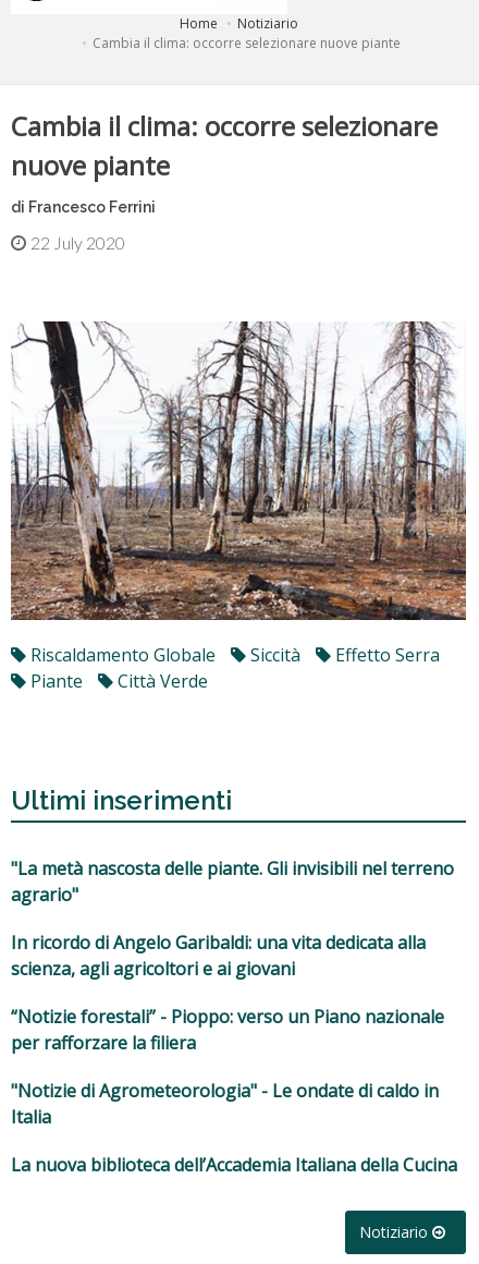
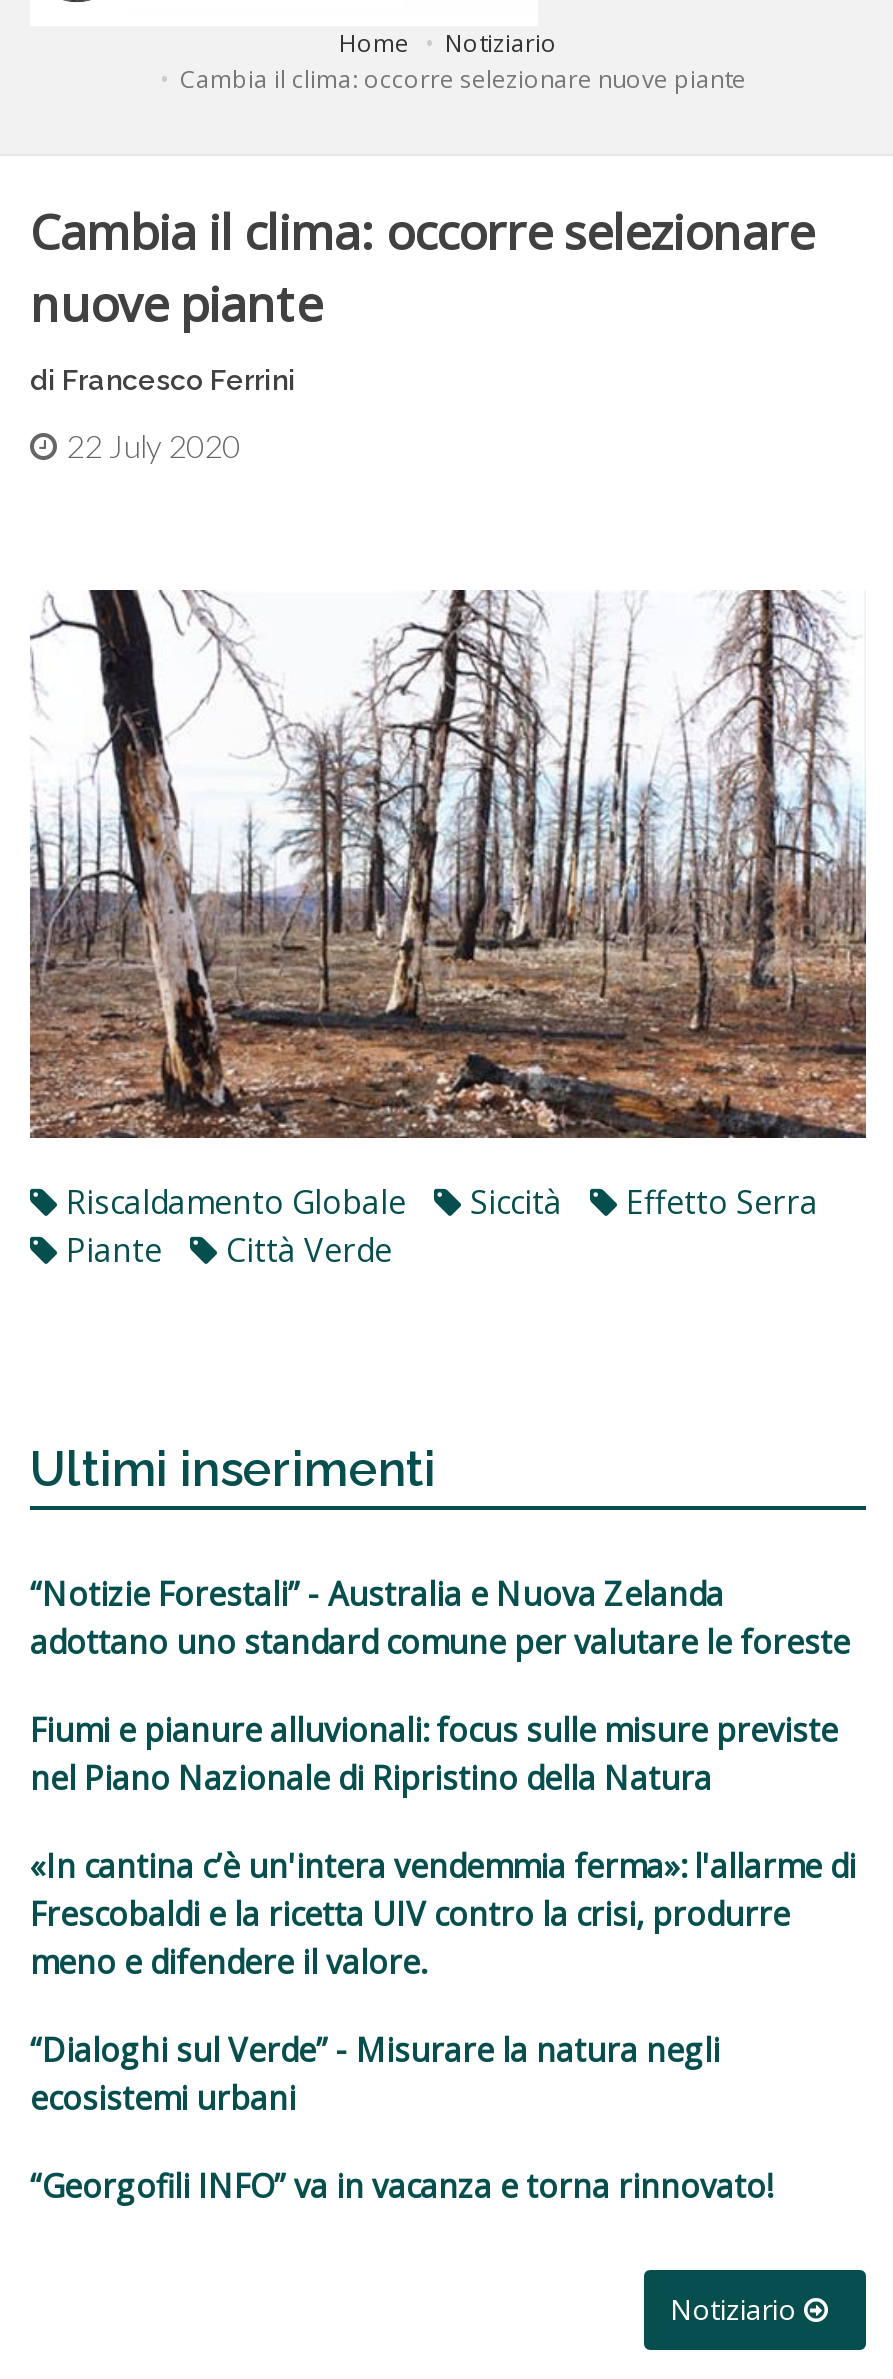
[11,857,454,907] "La metà nascosta delle piante. Gli invisibili nel terreno | agrario" -> [30,1573,850,1665] “Notizie Forestali” - Australia e Nuova Zelanda | adottano uno standard comune per valutare le foreste
[11,931,426,981] In ricordo di Angelo Garibaldi: una vita dedicata alla | scienza, agli agricoltori e ai giovani -> [30,1709,838,1801] Fiumi e pianure alluvionali: focus sulle misure previste | nel Piano Nazionale di Ripristino della Natura
[11,1005,444,1055] “Notizie forestali” - Pioppo: verso un Piano nazionale | per rafforzare la filiera -> [30,1845,856,1985] «In cantina c’è un'intera vendemmia ferma»: l'allarme di | Frescobaldi e la ricetta UIV contro la crisi, produrre | meno e difendere il valore.
[11,1079,439,1129] "Notizie di Agrometeorologia" - Le ondate di caldo in | Italia -> [30,2029,720,2121] “Dialoghi sul Verde” - Misurare la natura negli | ecosistemi urbani
[11,1153,457,1177] La nuova biblioteca dell’Accademia Italiana della Cucina -> [30,2165,772,2209] “Georgofili INFO” va in vacanza e torna rinnovato!

